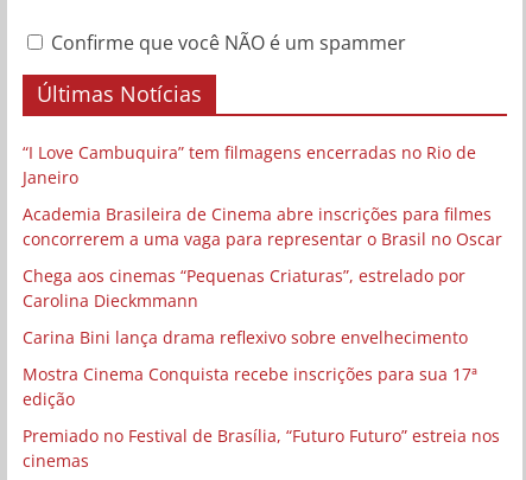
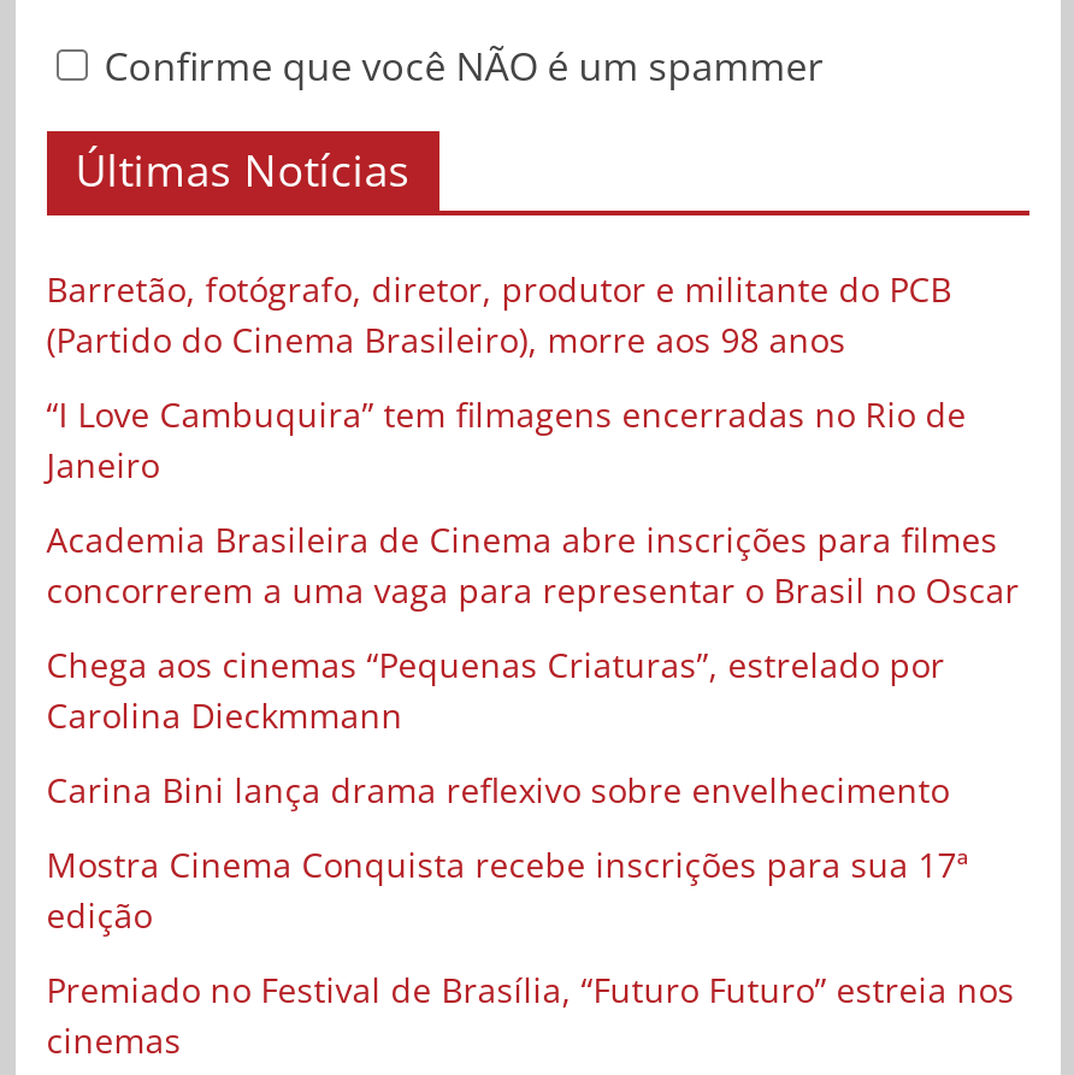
none -> [46,267,952,363] Barretão, fotógrafo, diretor, produtor e militante do PCB | (Partido do Cinema Brasileiro), morre aos 98 anos

